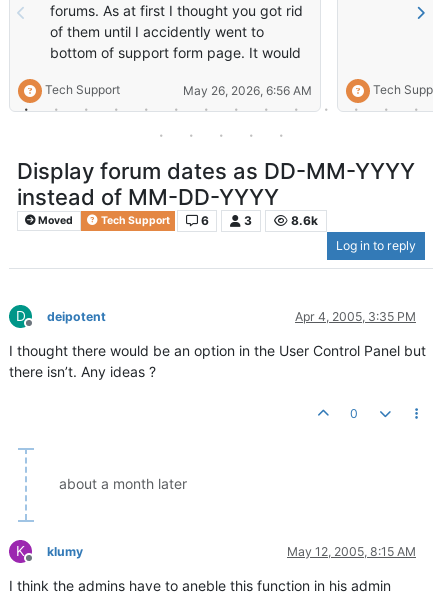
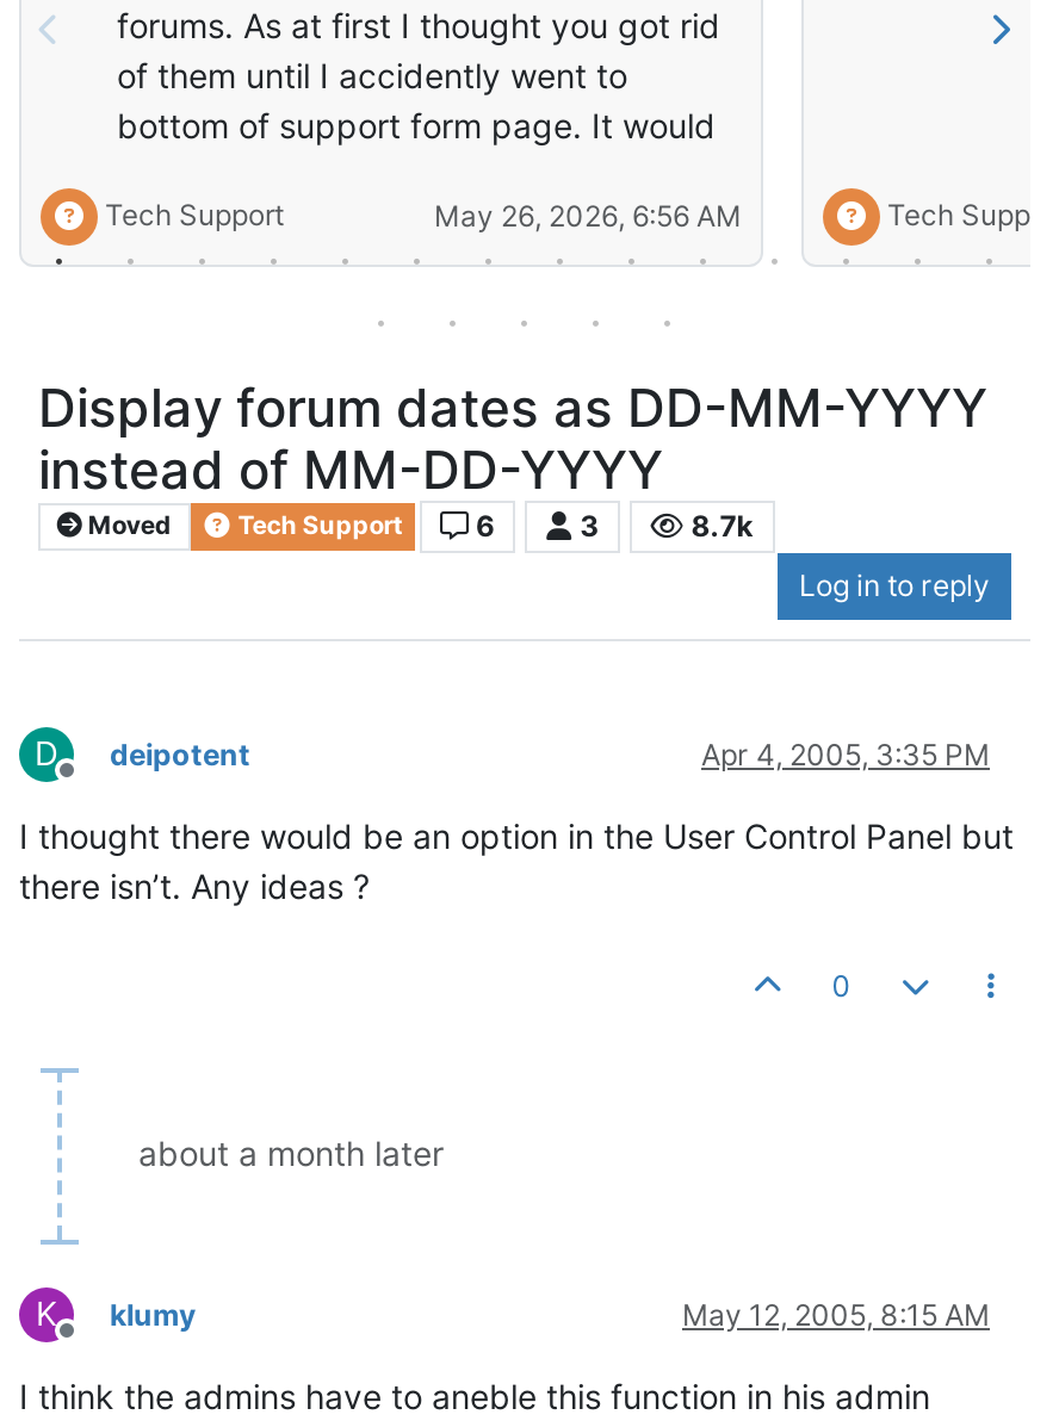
[291,213,318,228] 8.6k -> [691,508,753,543] 8.7k

